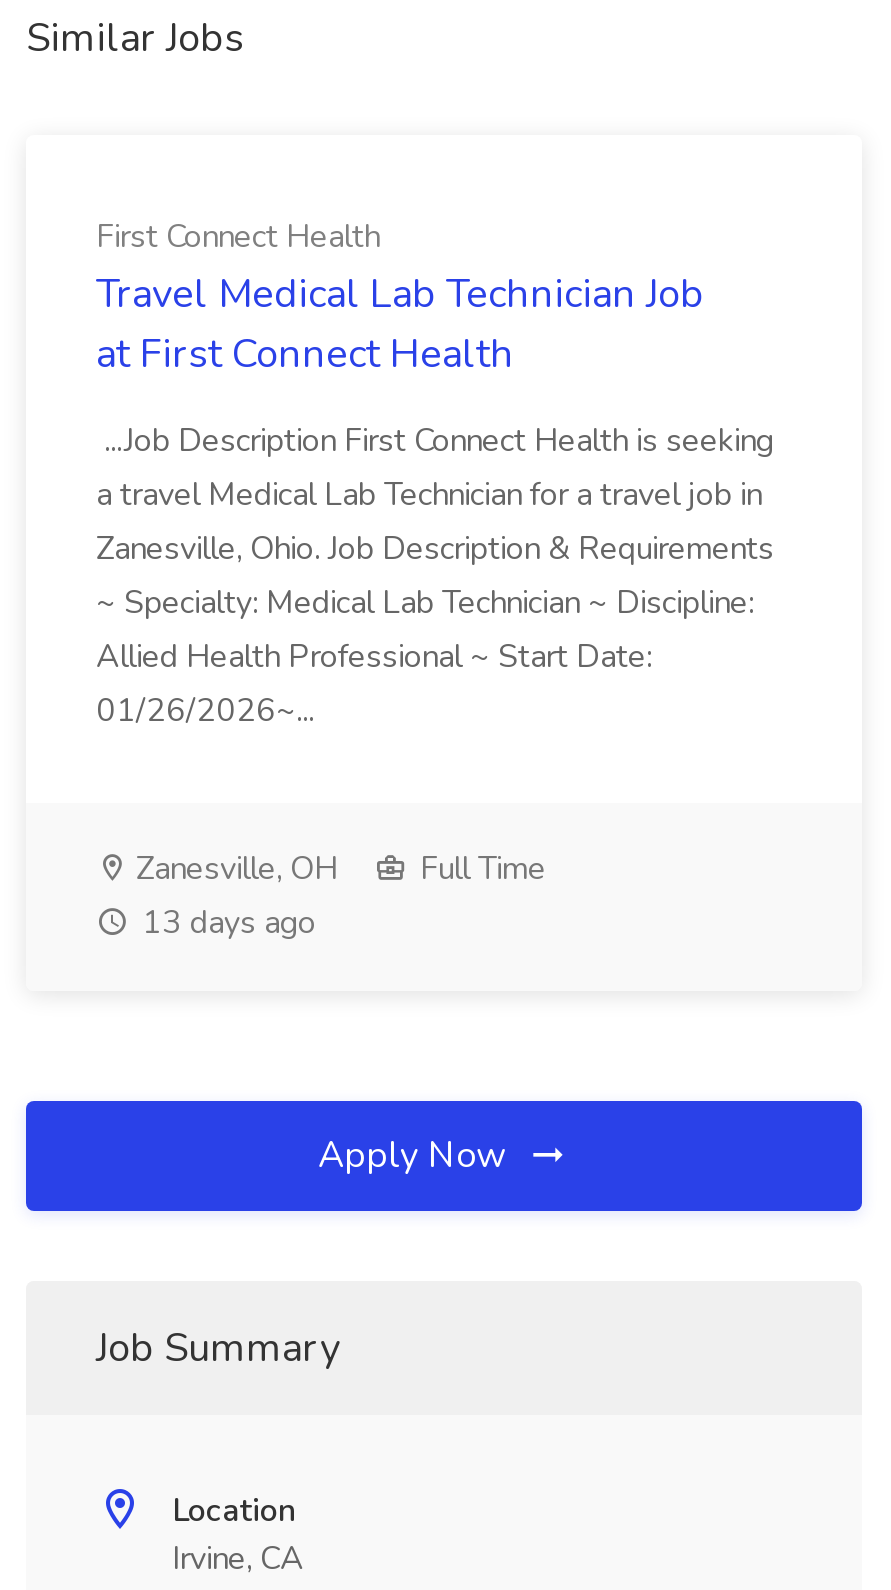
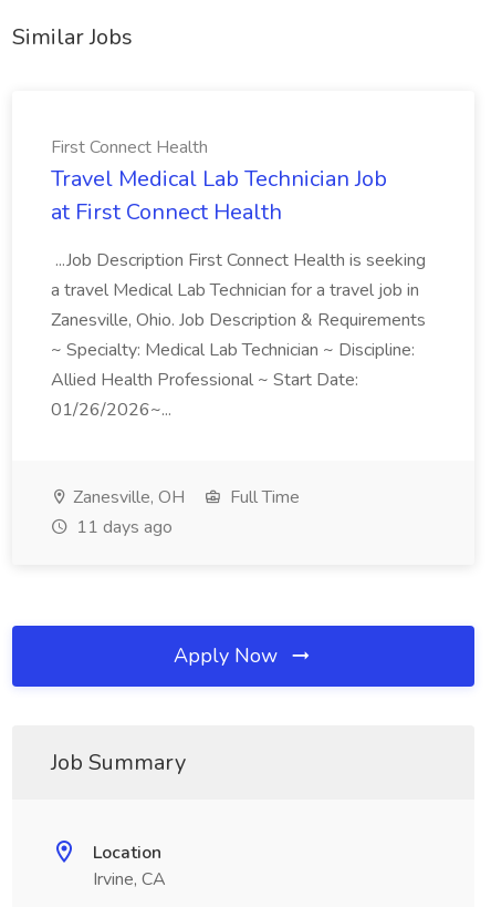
[134,901,316,945] 13 days ago -> [72,515,173,539] 11 days ago

